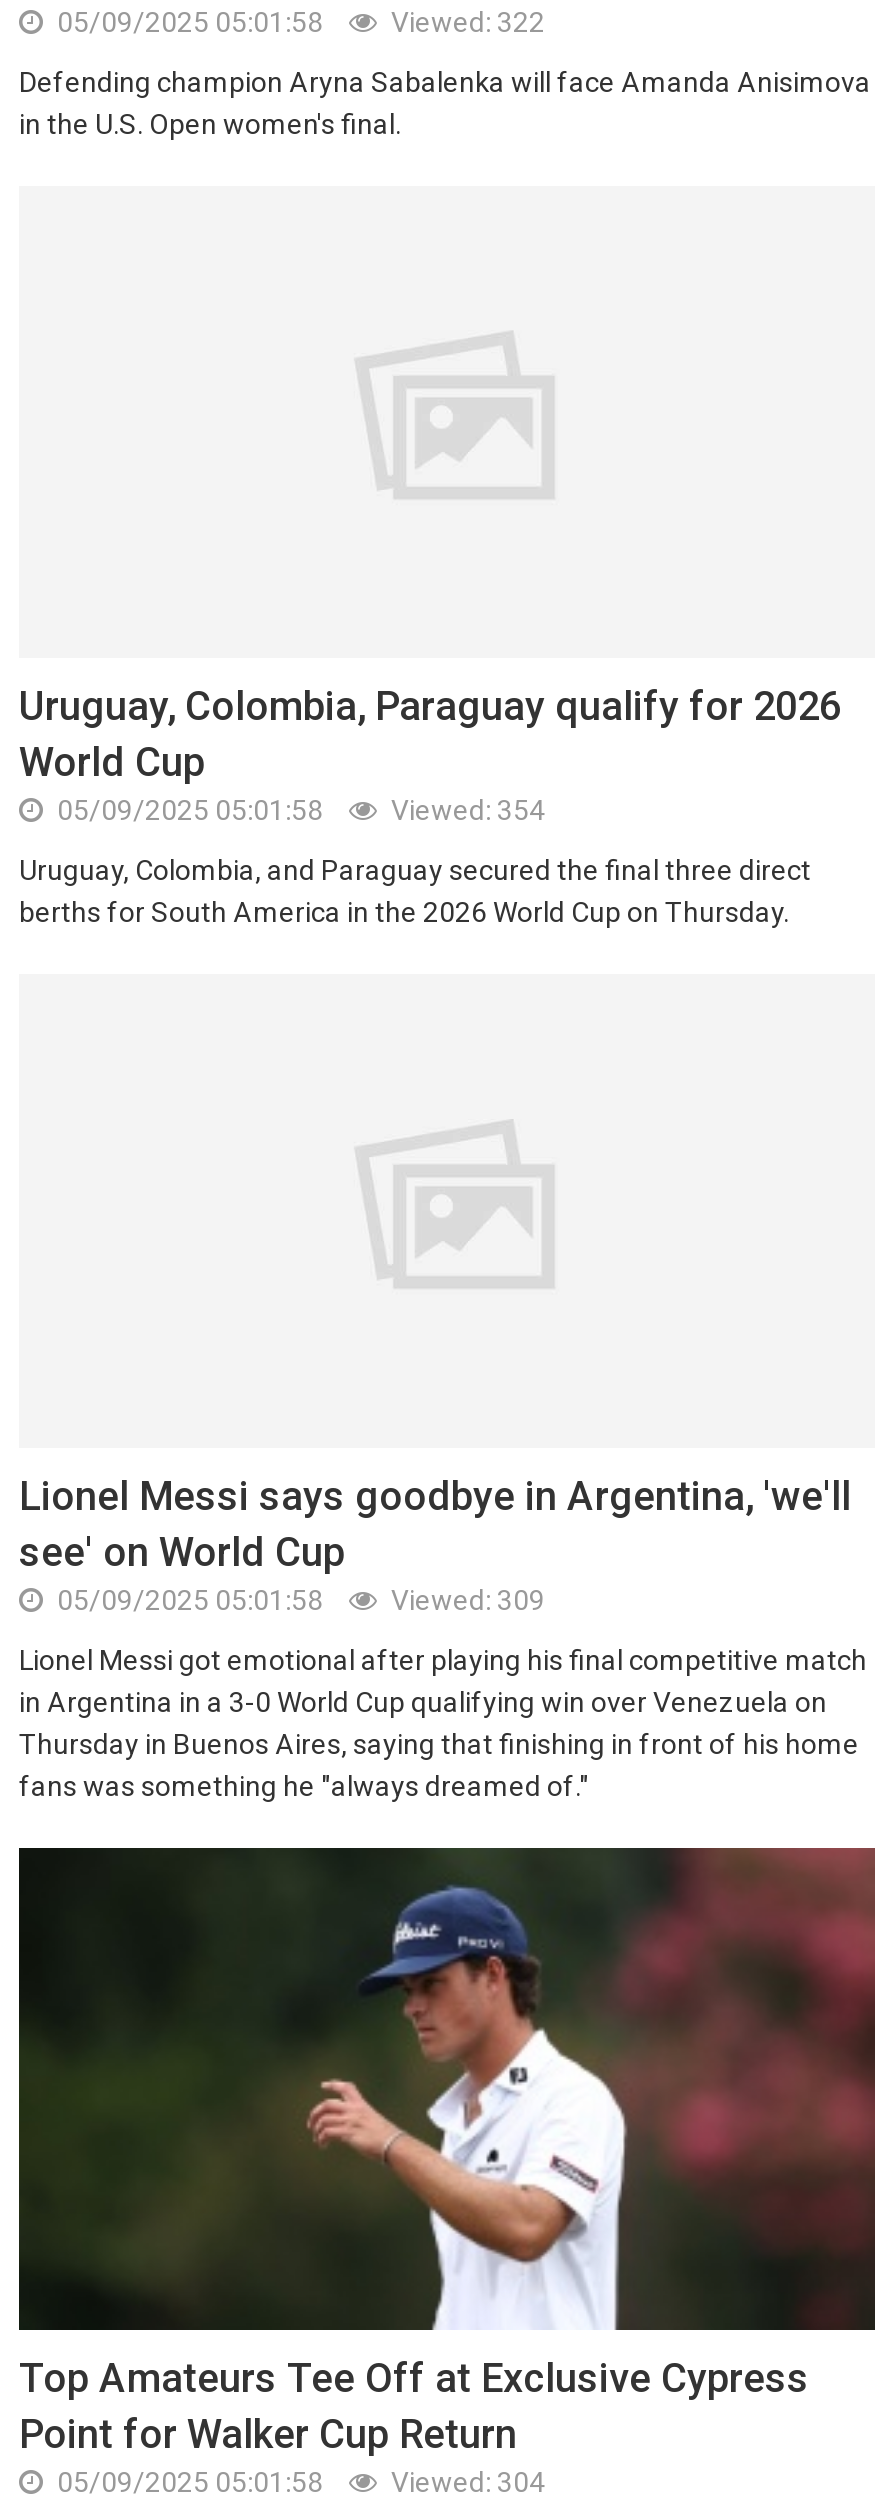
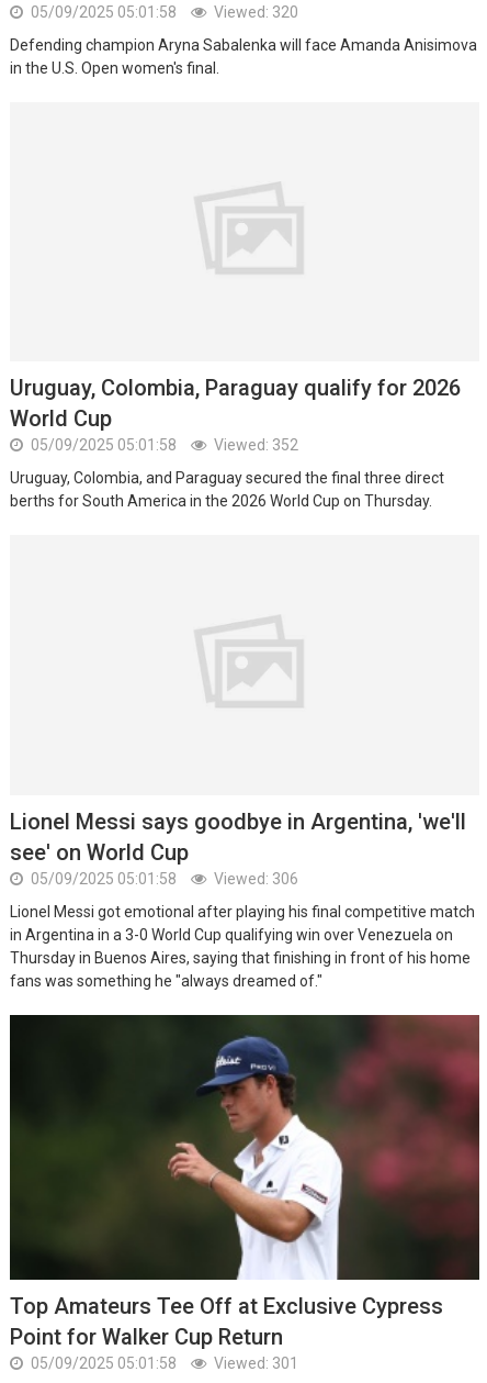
[51,6,545,38] 05/09/2025 05:01:58 Viewed: 322 -> [27,3,298,21] 05/09/2025 05:01:58 Viewed: 320
[51,795,545,827] 05/09/2025 05:01:58 Viewed: 354 -> [27,437,298,454] 05/09/2025 05:01:58 Viewed: 352
[51,1584,545,1616] 05/09/2025 05:01:58 Viewed: 309 -> [27,870,298,887] 05/09/2025 05:01:58 Viewed: 306
[51,2466,545,2498] 05/09/2025 05:01:58 Viewed: 304 -> [27,1354,298,1372] 05/09/2025 05:01:58 Viewed: 301

